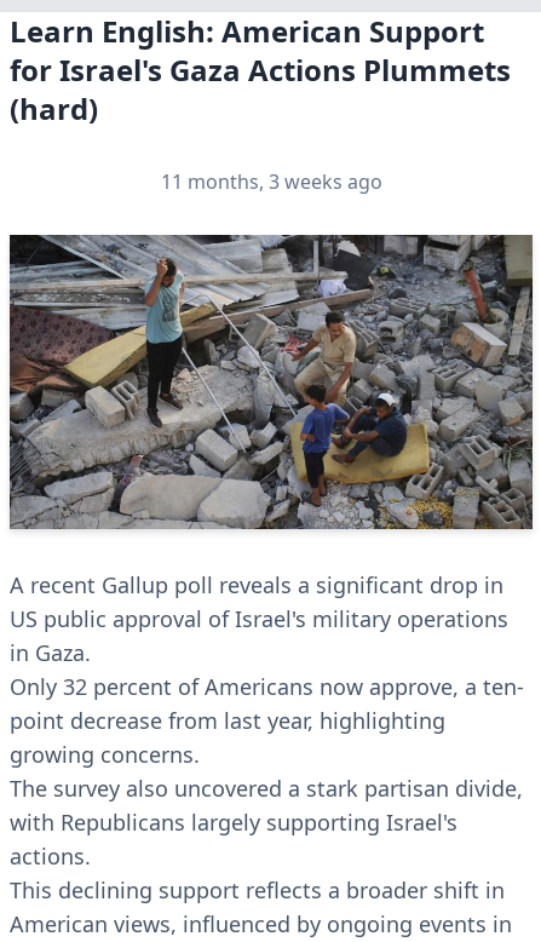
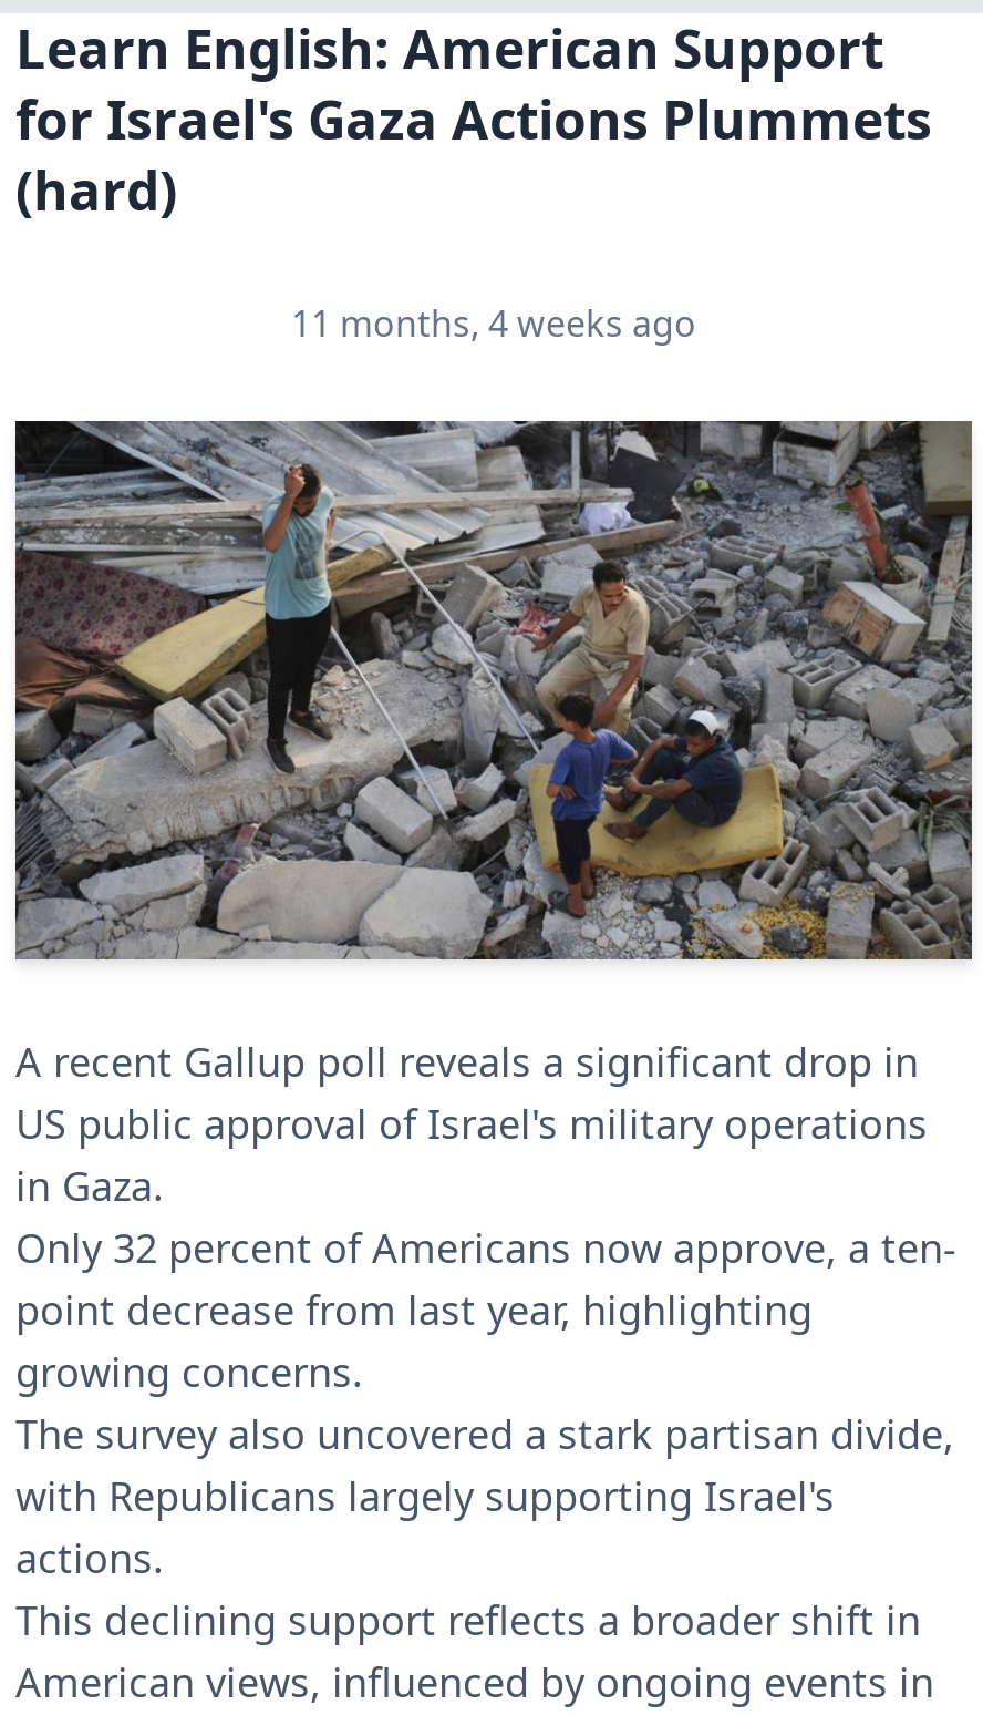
[160,168,382,195] 11 months, 3 weeks ago -> [291,299,696,348] 11 months, 4 weeks ago

